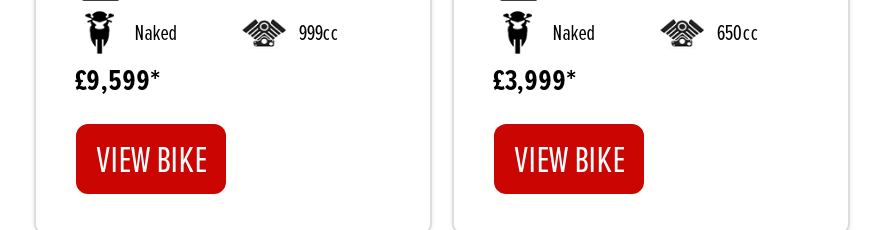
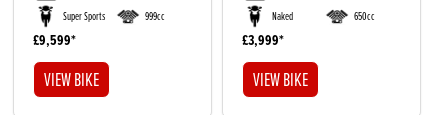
[134,15,176,45] Naked -> [63,8,105,23] Super Sports

